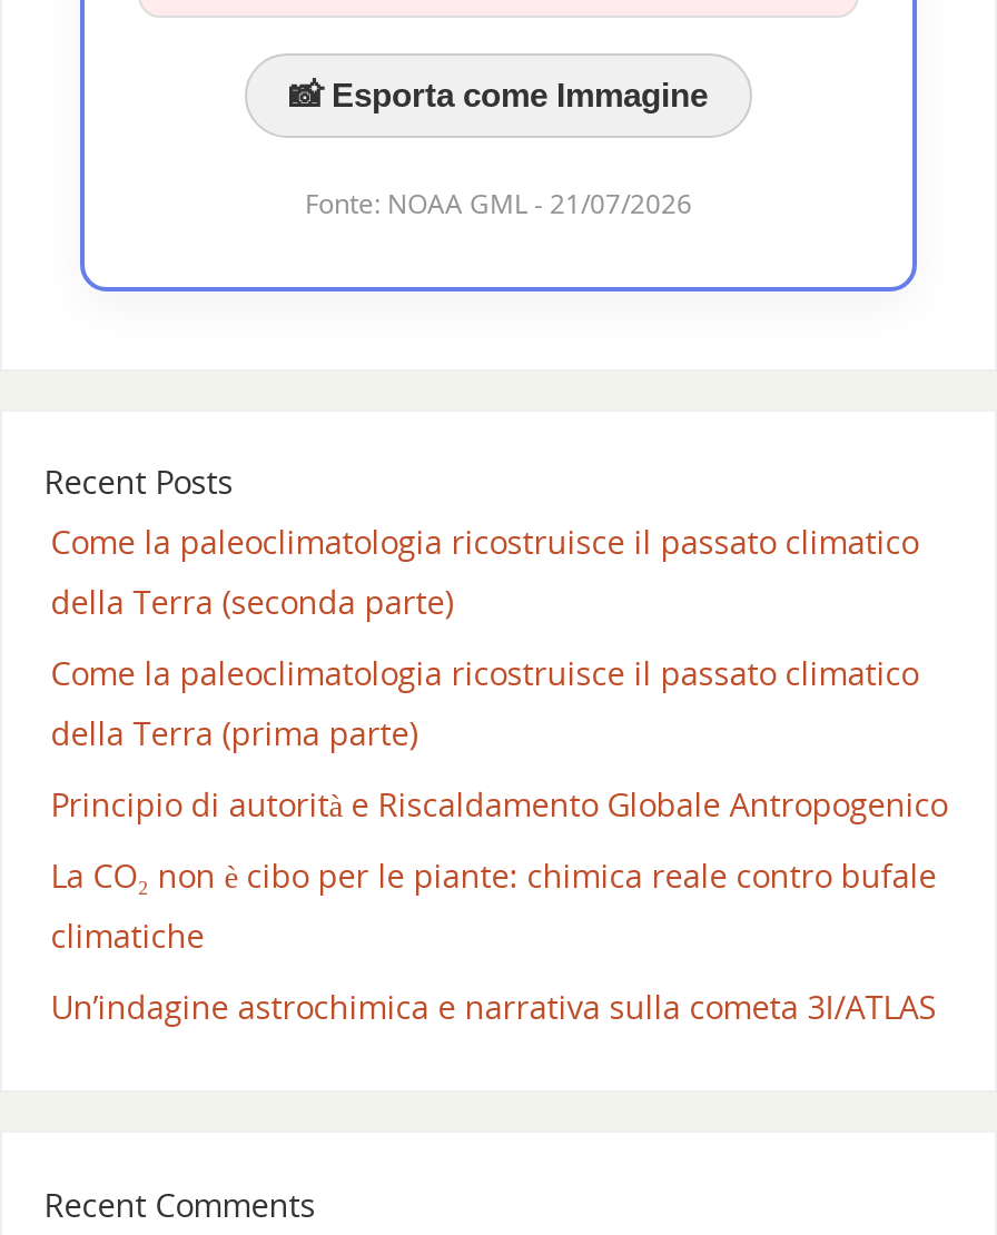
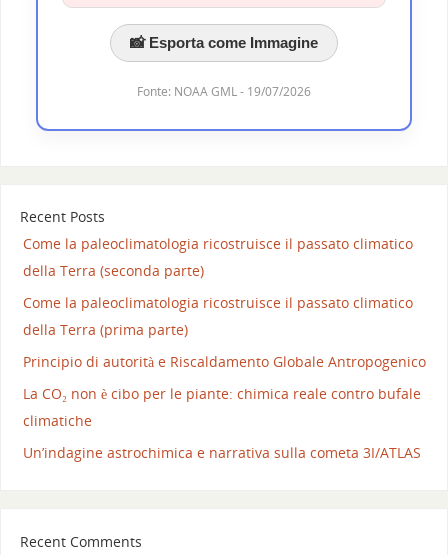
[305,184,692,222] Fonte: NOAA GML - 21/07/2026 -> [137,83,311,100] Fonte: NOAA GML - 19/07/2026

